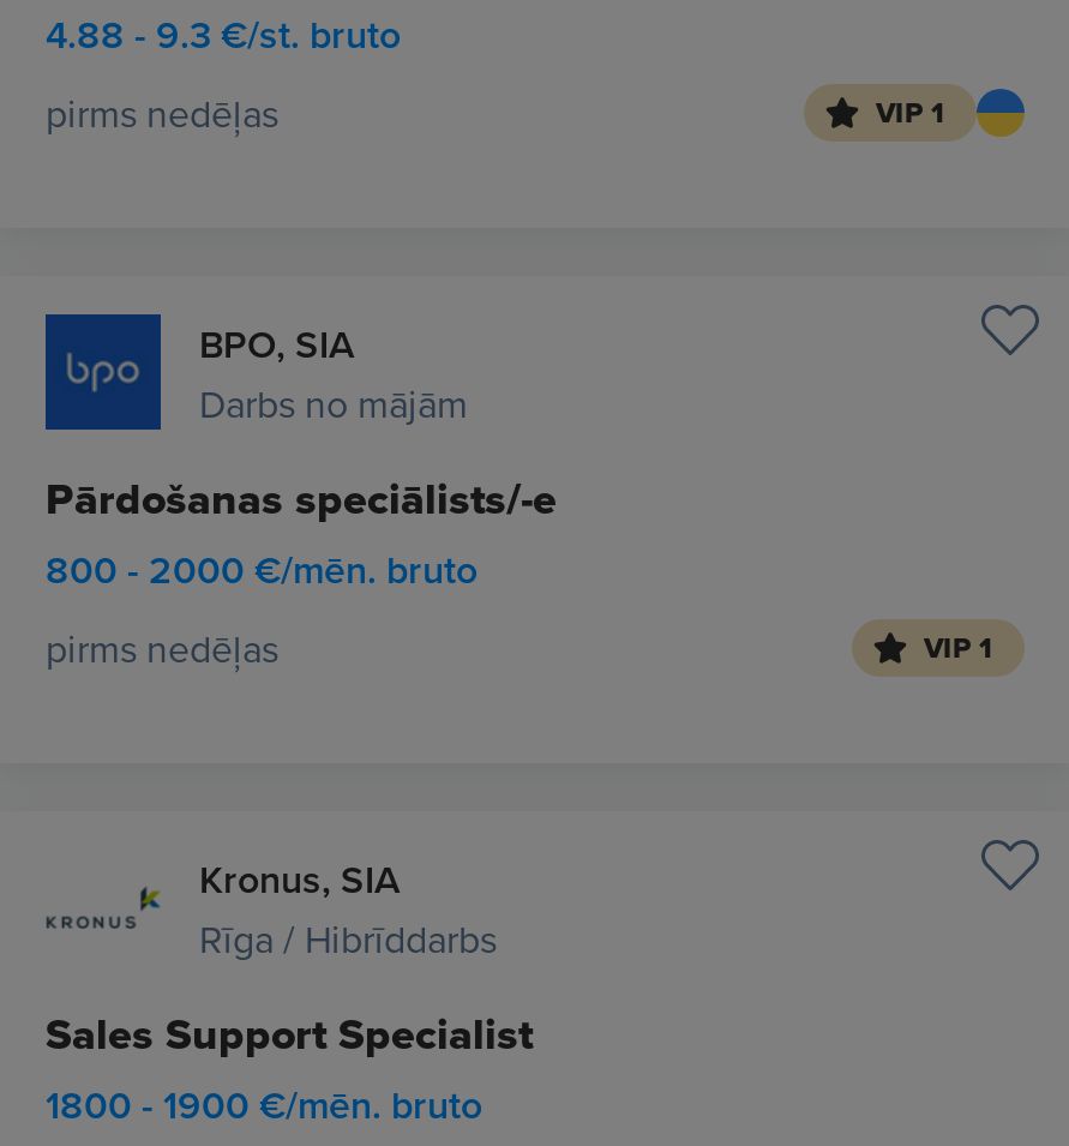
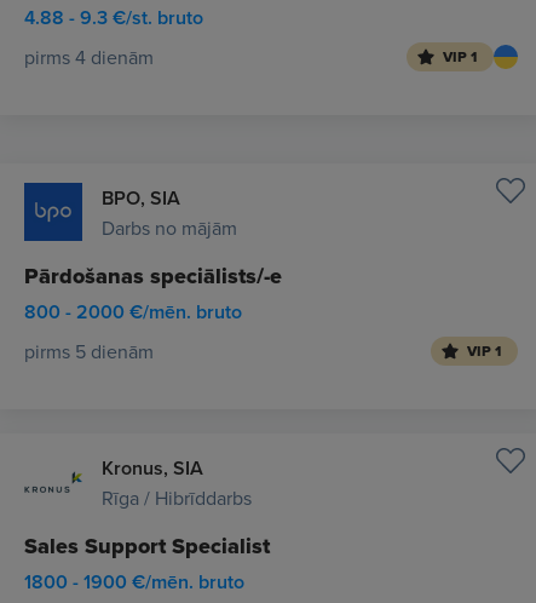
[46,86,278,139] pirms nedēļas -> [24,44,154,70] pirms 4 dienām
[46,622,278,674] pirms nedēļas -> [24,338,154,364] pirms 5 dienām

